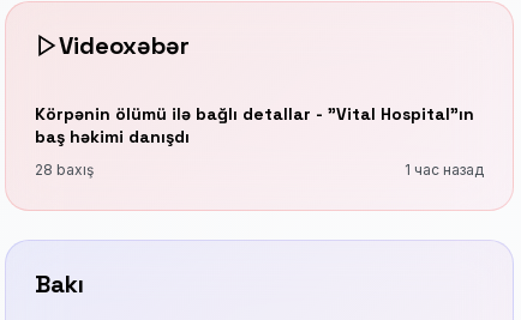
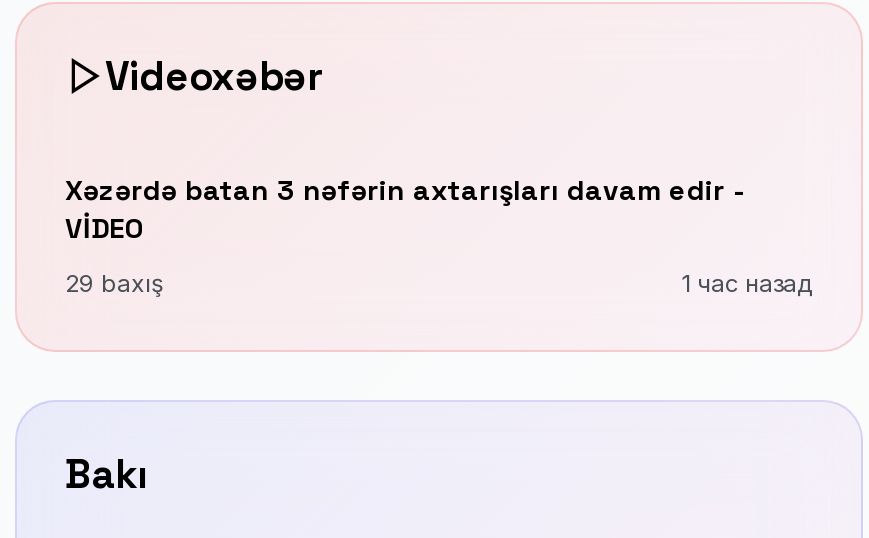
[35,103,474,148] Körpənin ölümü ilə bağlı detallar - "Vital Hospital"ın | baş həkimi danışdı -> [65,173,745,247] Xəzərdə batan 3 nəfərin axtarışları davam edir - | VİDEO
[35,161,94,179] 28 baxış -> [65,269,163,299] 29 baxış

